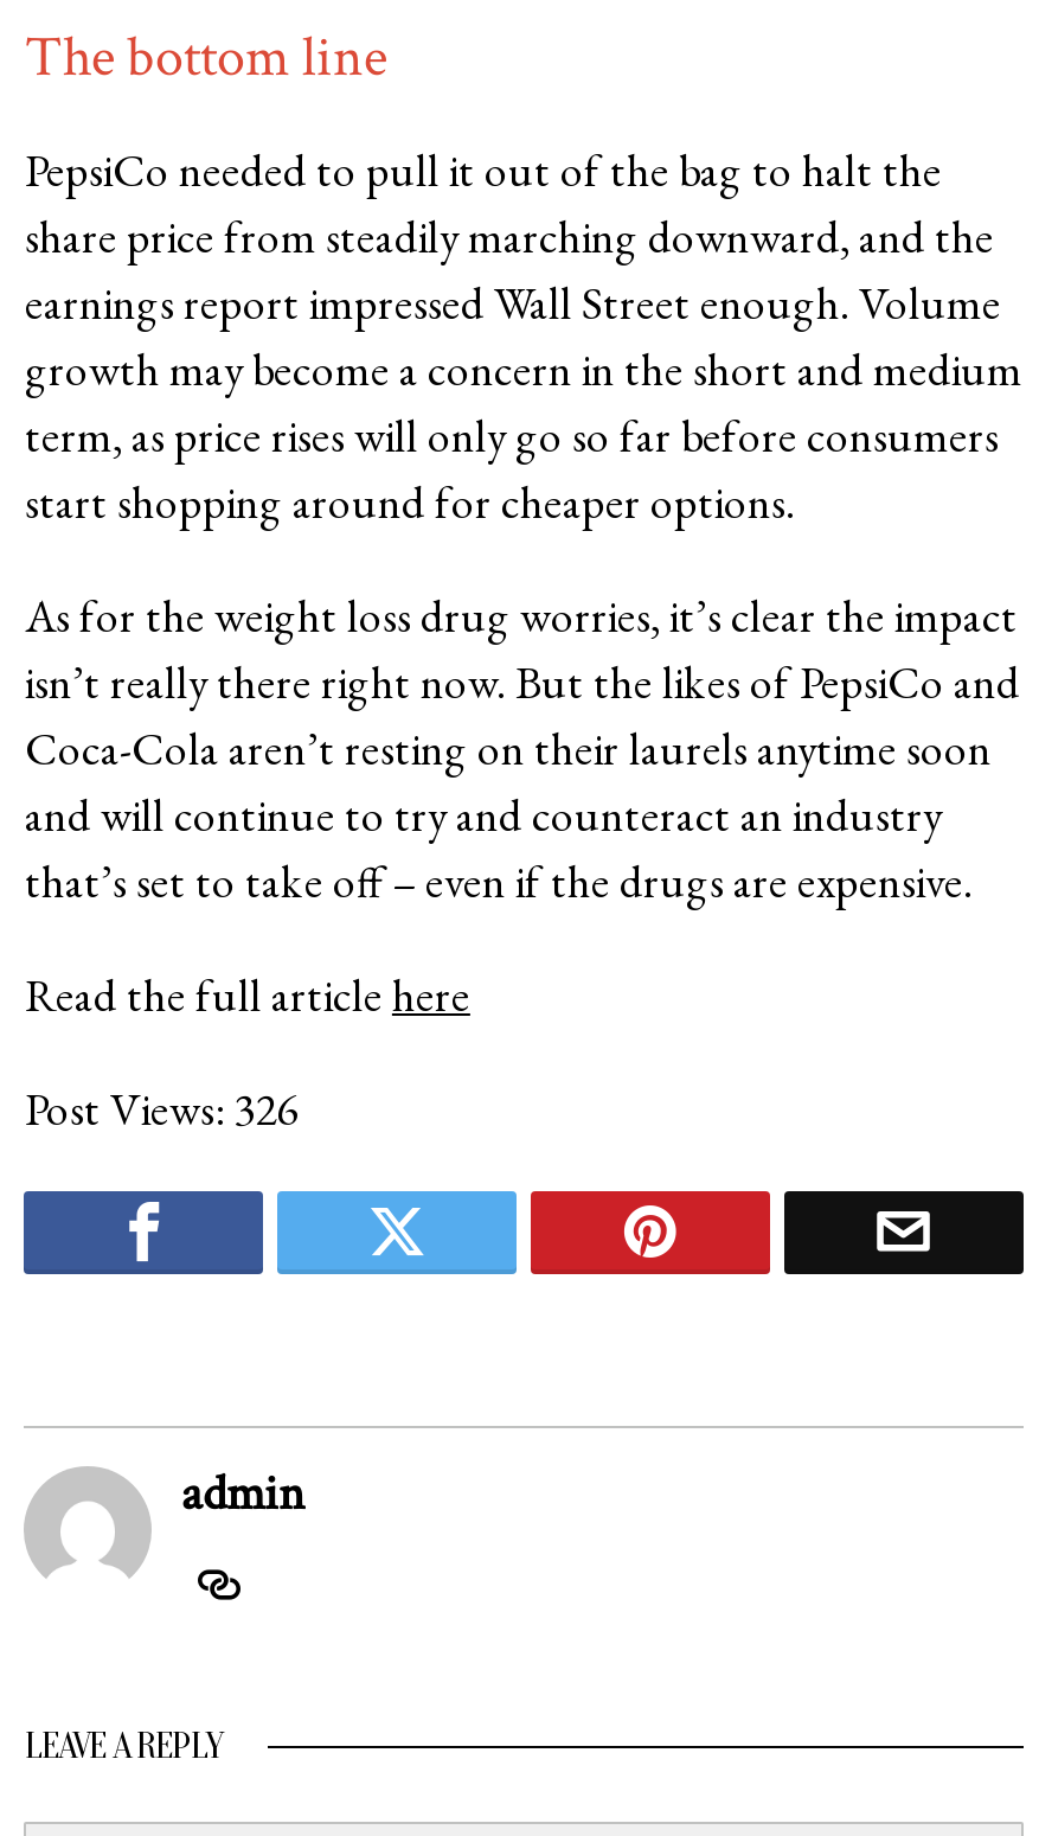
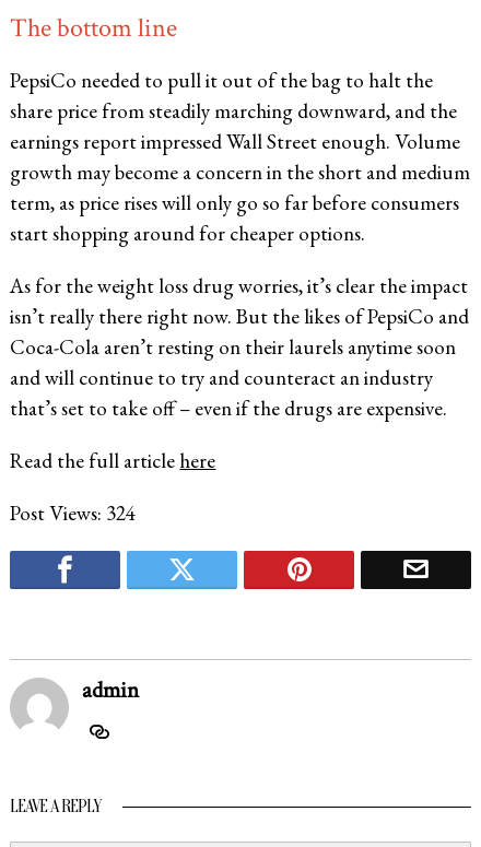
[25,1079,297,1138] Post Views: 326 -> [10,499,136,526] Post Views: 324

